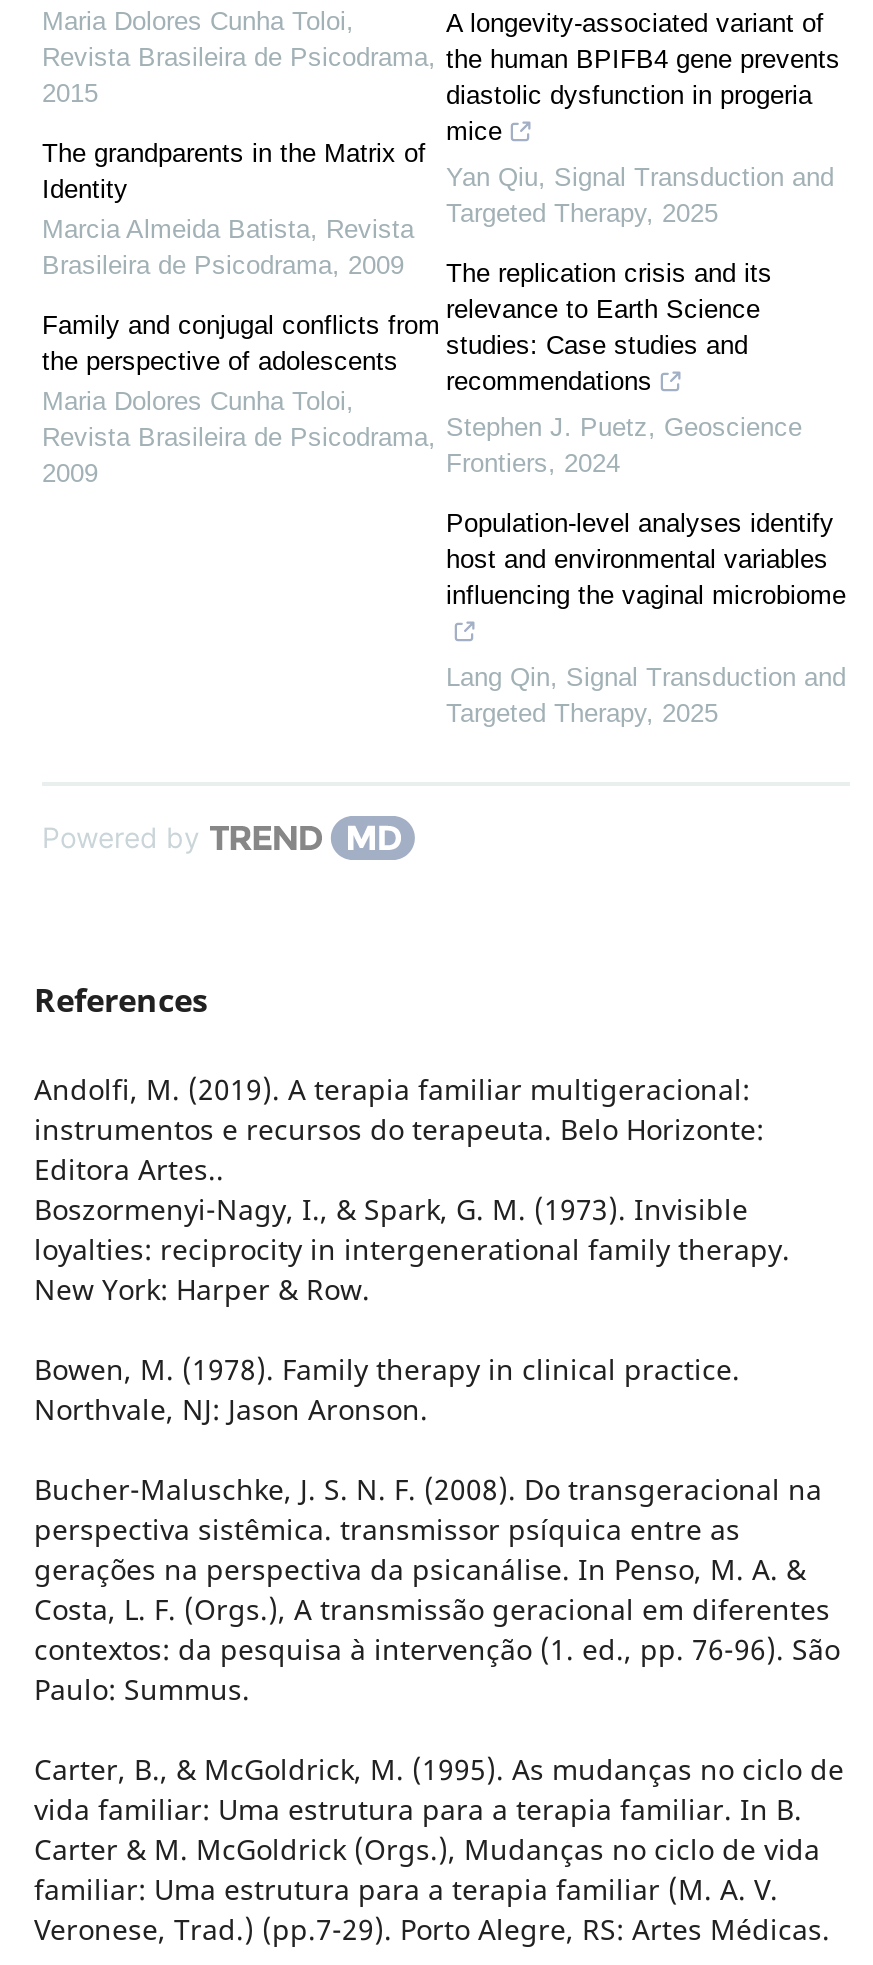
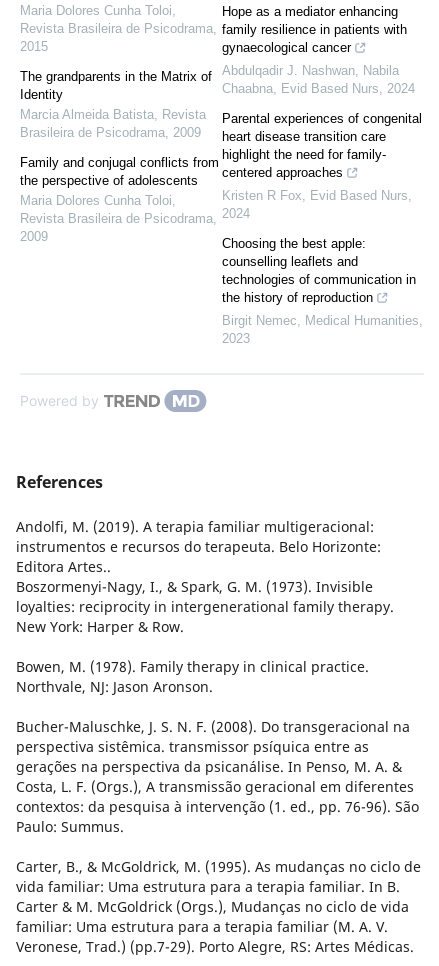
[446,8,840,146] A longevity-associated variant of | the human BPIFB4 gene prevents | diastolic dysfunction in progeria | mice -> [222,4,407,55] Hope as a mediator enhancing | family resilience in patients with | gynaecological cancer
[446,162,834,228] Yan Qiu, Signal Transduction and | Targeted Therapy, 2025 -> [222,63,415,96] Abdulqadir J. Nashwan, Nabila | Chaabna, Evid Based Nurs, 2024
[446,258,772,396] The replication crisis and its | relevance to Earth Science | studies: Case studies and | recommendations -> [222,111,422,180] Parental experiences of congenital | heart disease transition care | highlight the need for family- | centered approaches
[446,412,802,478] Stephen J. Puetz, Geoscience | Frontiers, 2024 -> [222,188,412,221] Kristen R Fox, Evid Based Nurs, | 2024
[446,508,846,610] Population-level analyses identify | host and environmental variables | influencing the vaginal microbiome -> [222,236,416,305] Choosing the best apple: | counselling leaflets and | technologies of communication in | the history of reproduction
[446,662,846,728] Lang Qin, Signal Transduction and | Targeted Therapy, 2025 -> [222,313,423,346] Birgit Nemec, Medical Humanities, | 2023

